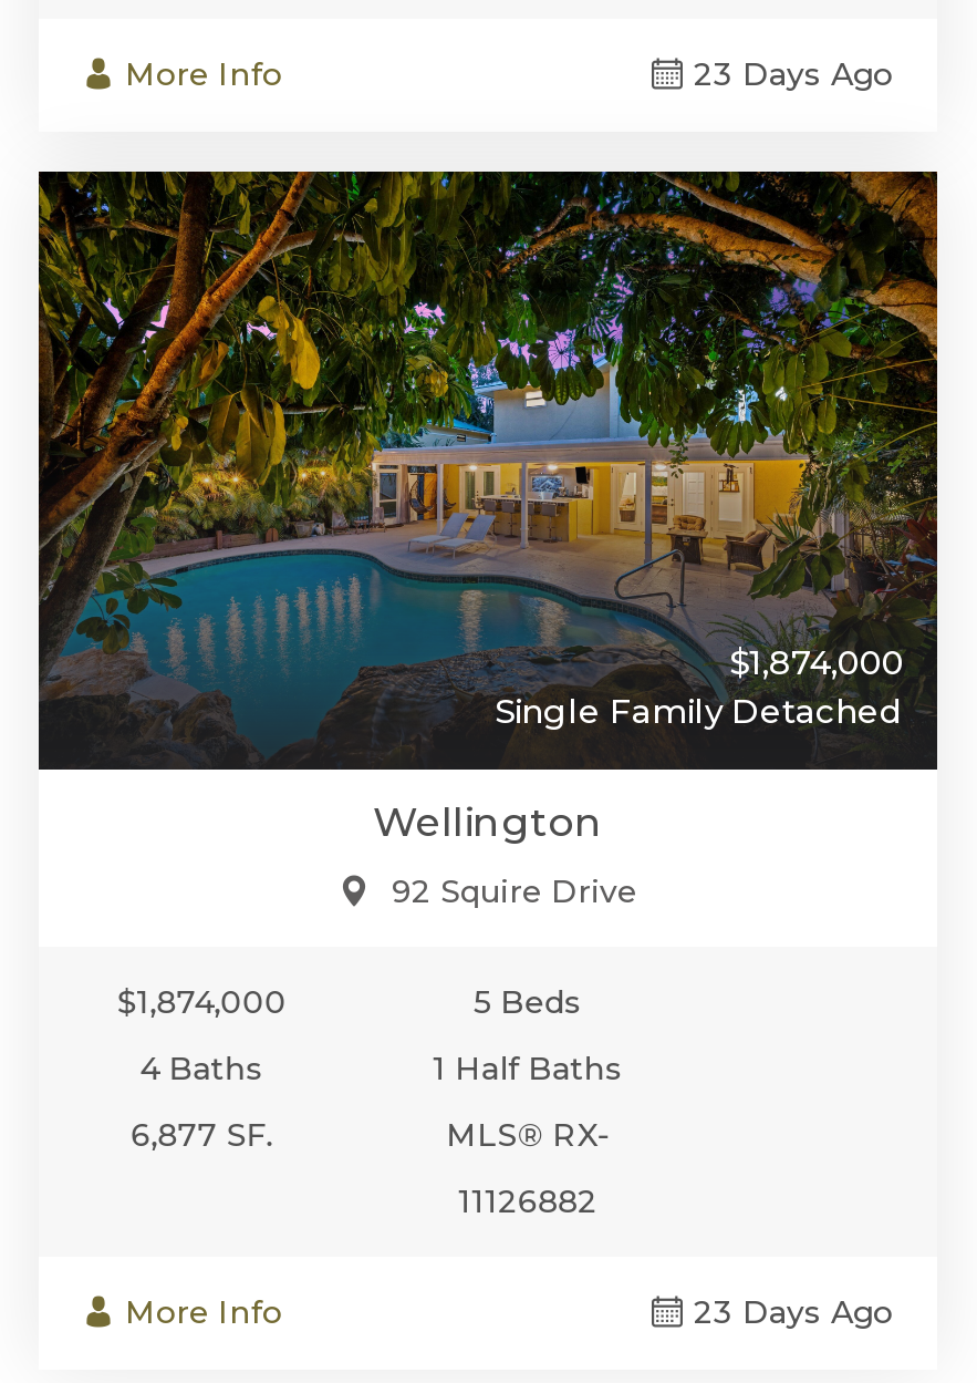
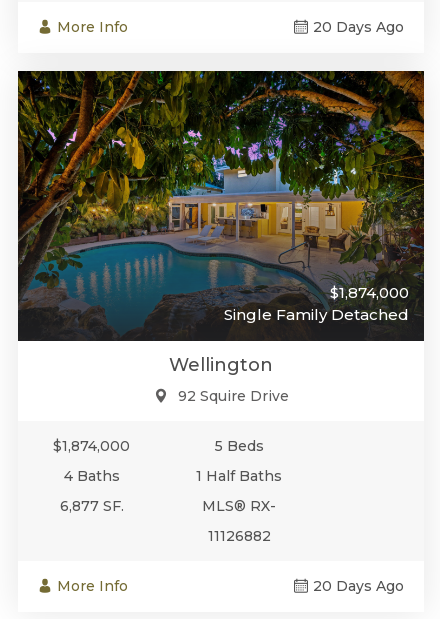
[694,53,893,93] 23 Days Ago -> [313,17,404,35] 20 Days Ago
[694,1293,893,1333] 23 Days Ago -> [313,577,404,595] 20 Days Ago

